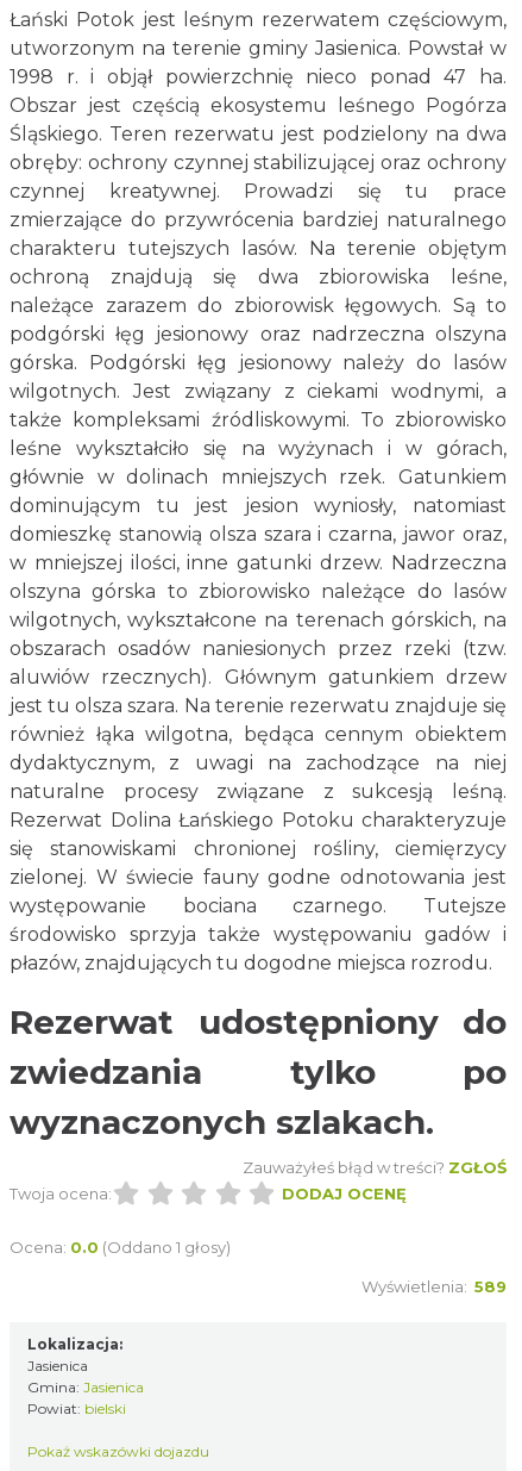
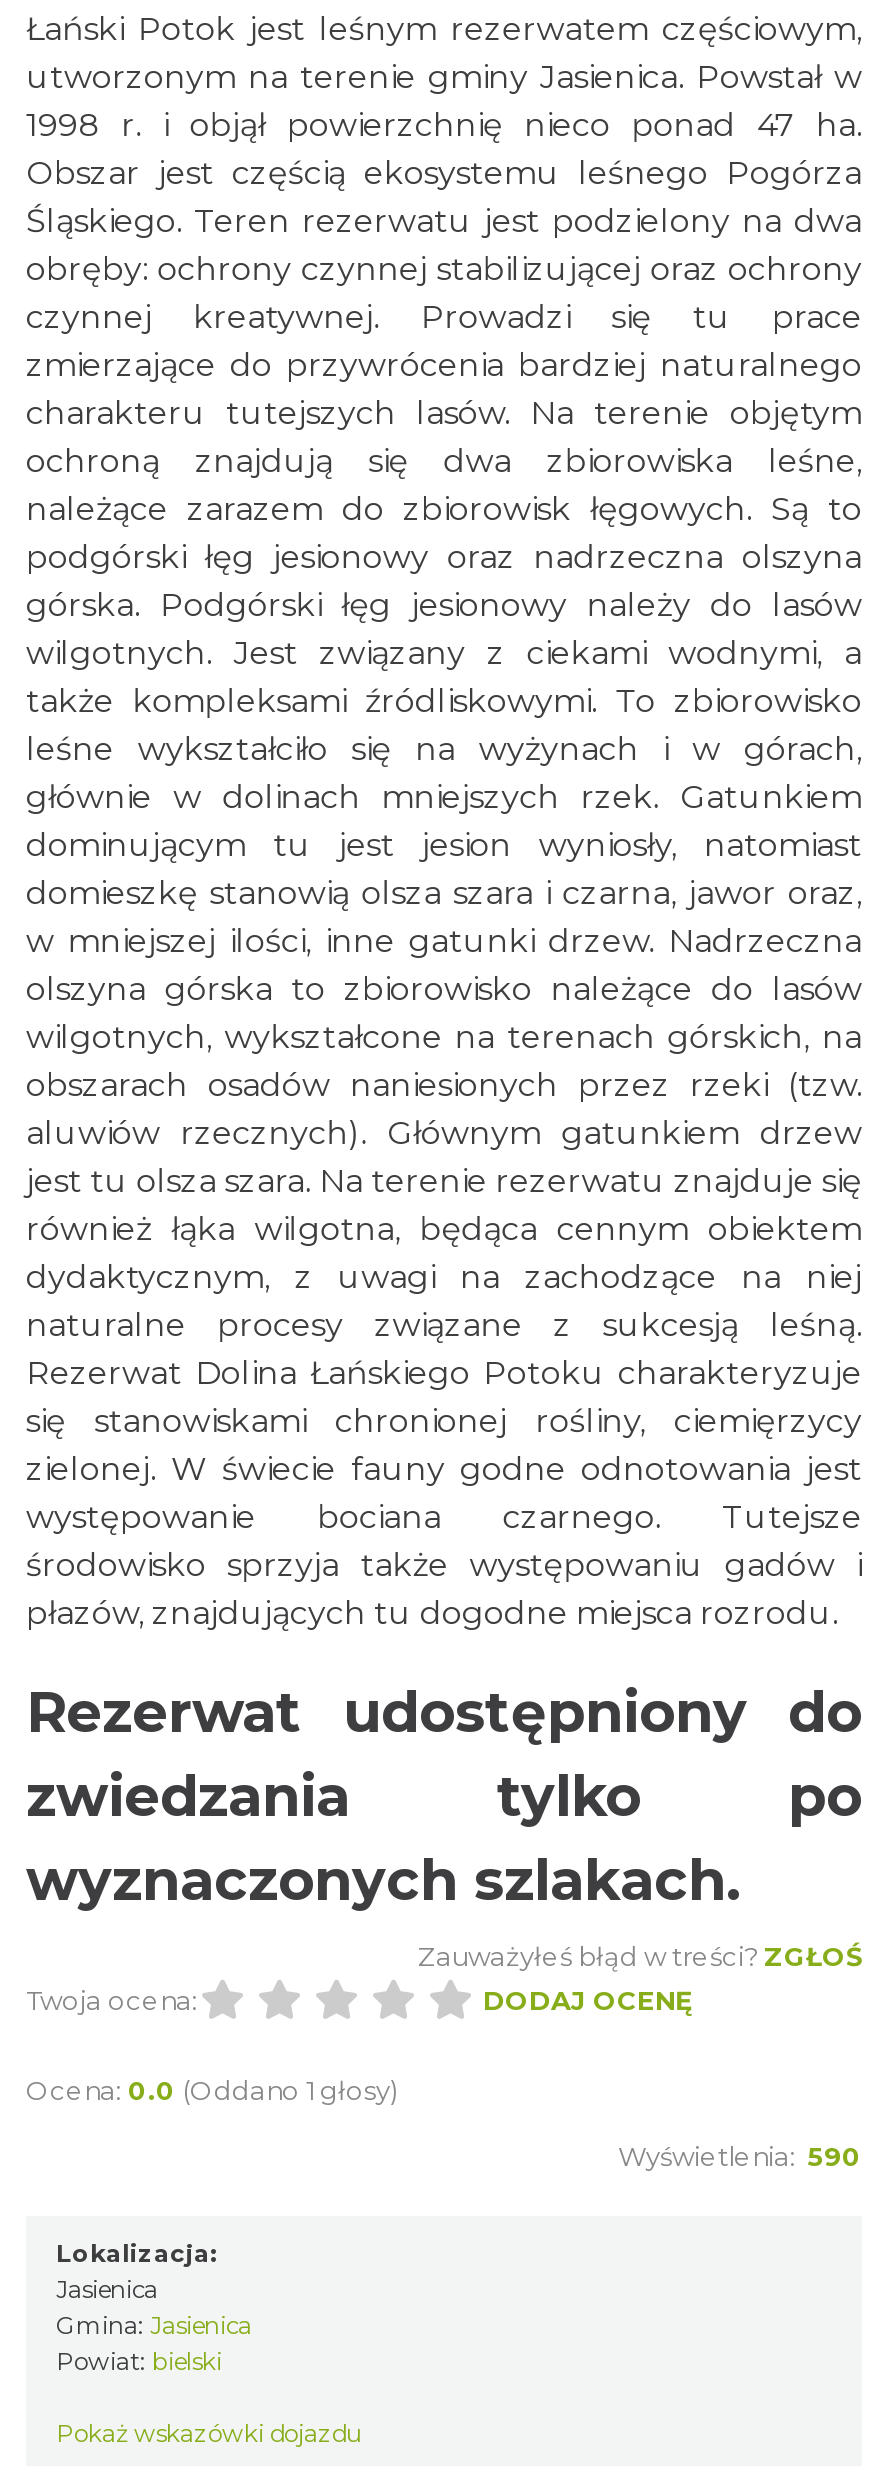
[361,1277,507,1296] Wyświetlenia: 589 -> [618,2140,862,2172] Wyświetlenia: 590

